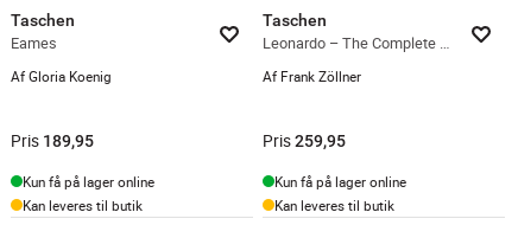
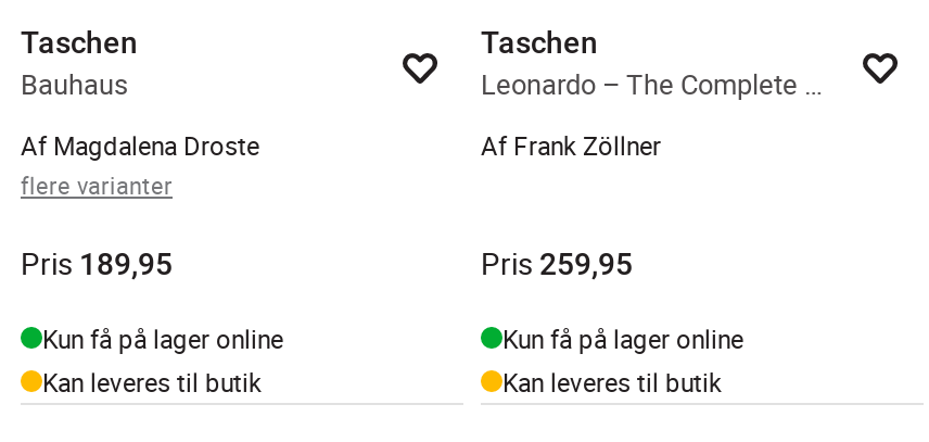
[11,33,57,53] Eames -> [21,65,129,102] Bauhaus
[11,67,112,85] Af Gloria Koenig -> [21,128,259,200] Af Magdalena Droste | flere varianter

